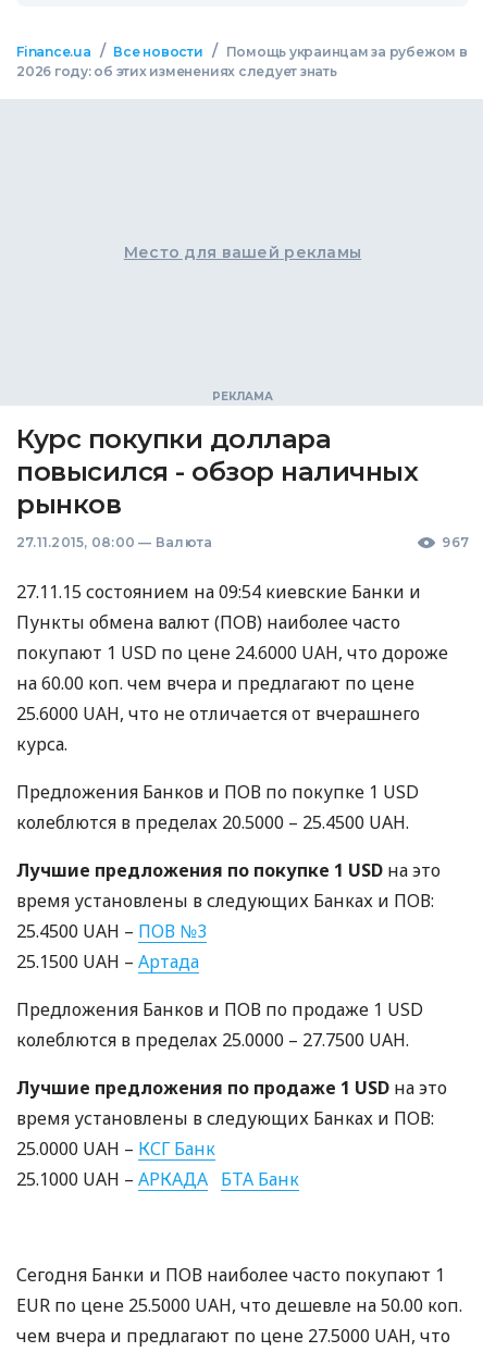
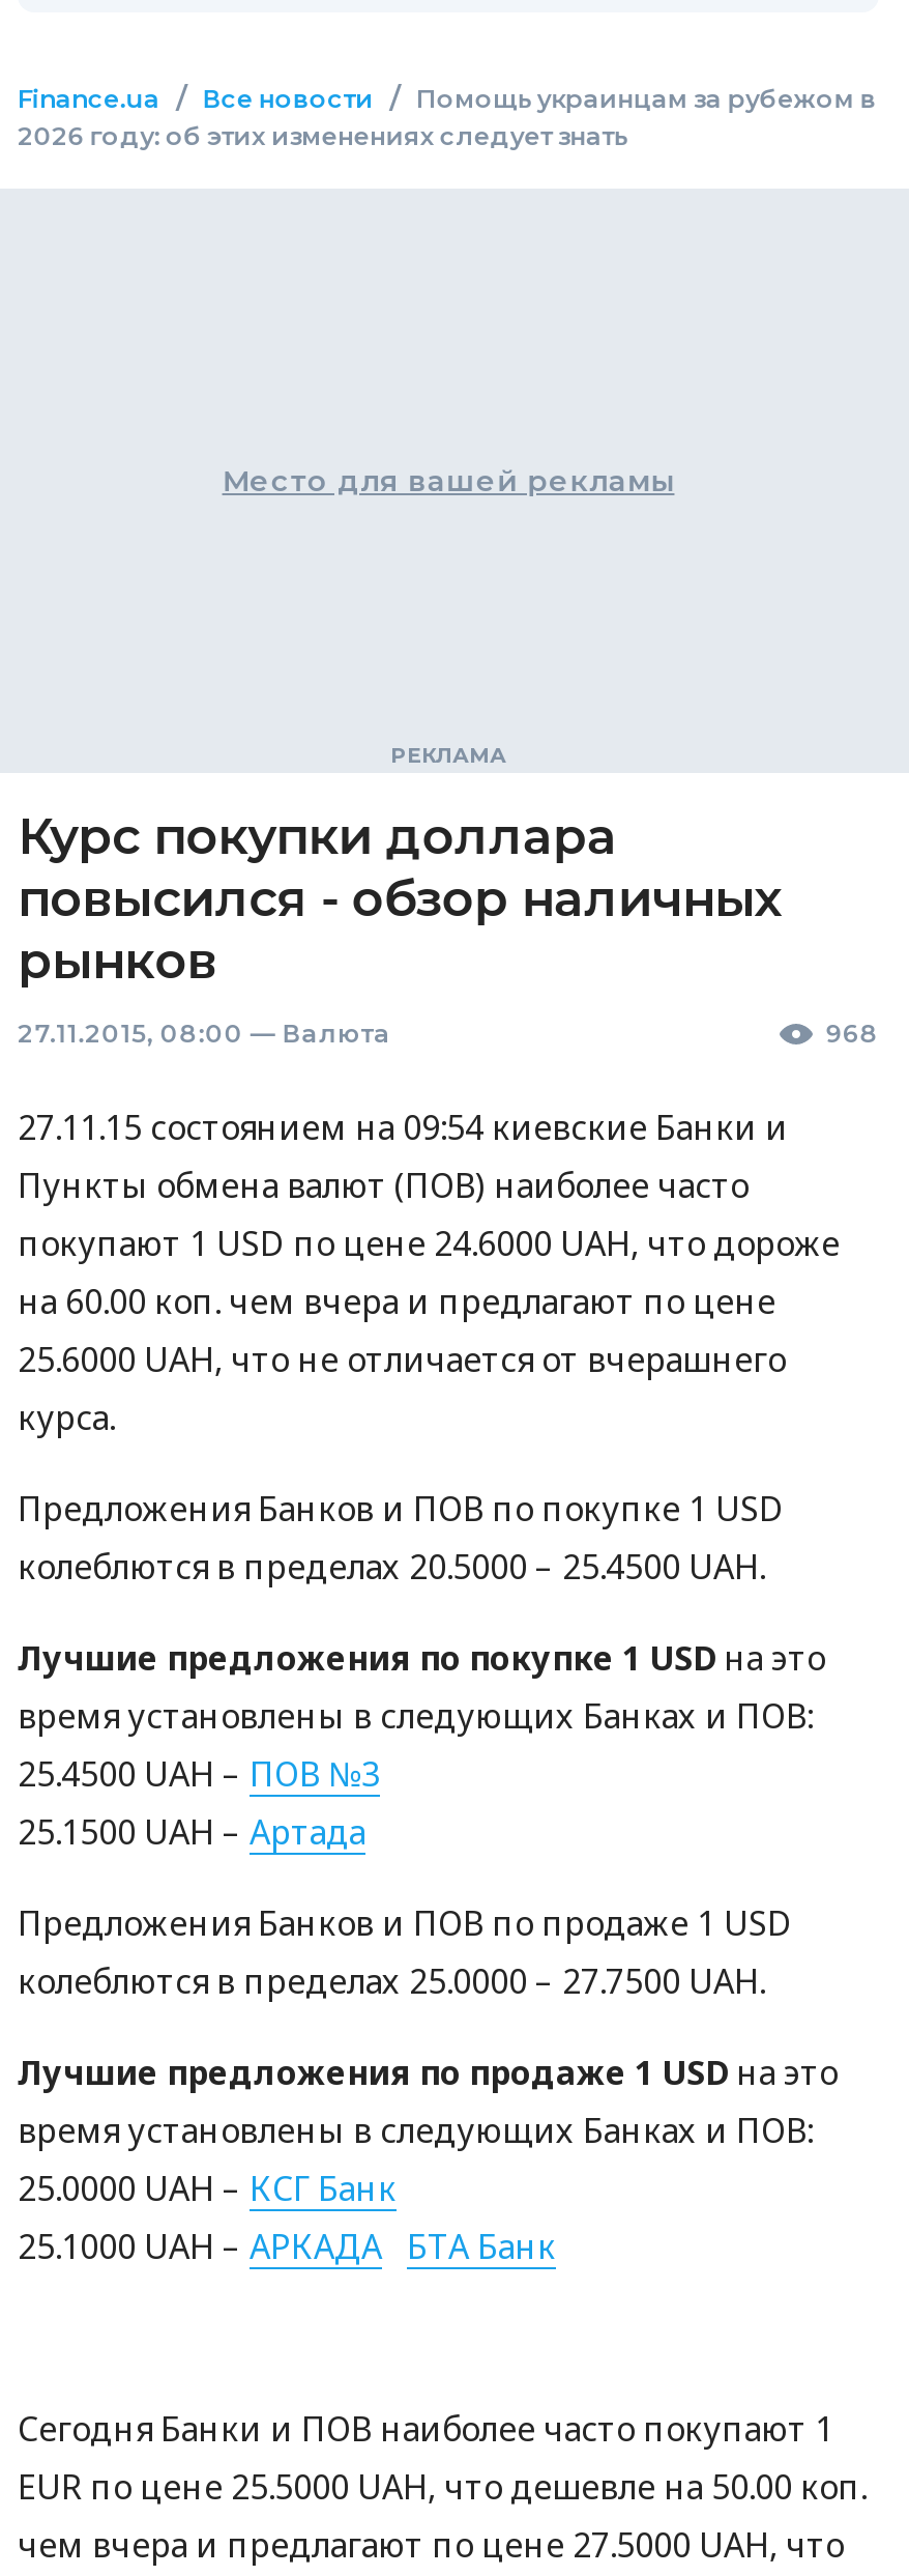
[442,534,469,550] 967 -> [826,1018,879,1049] 968

